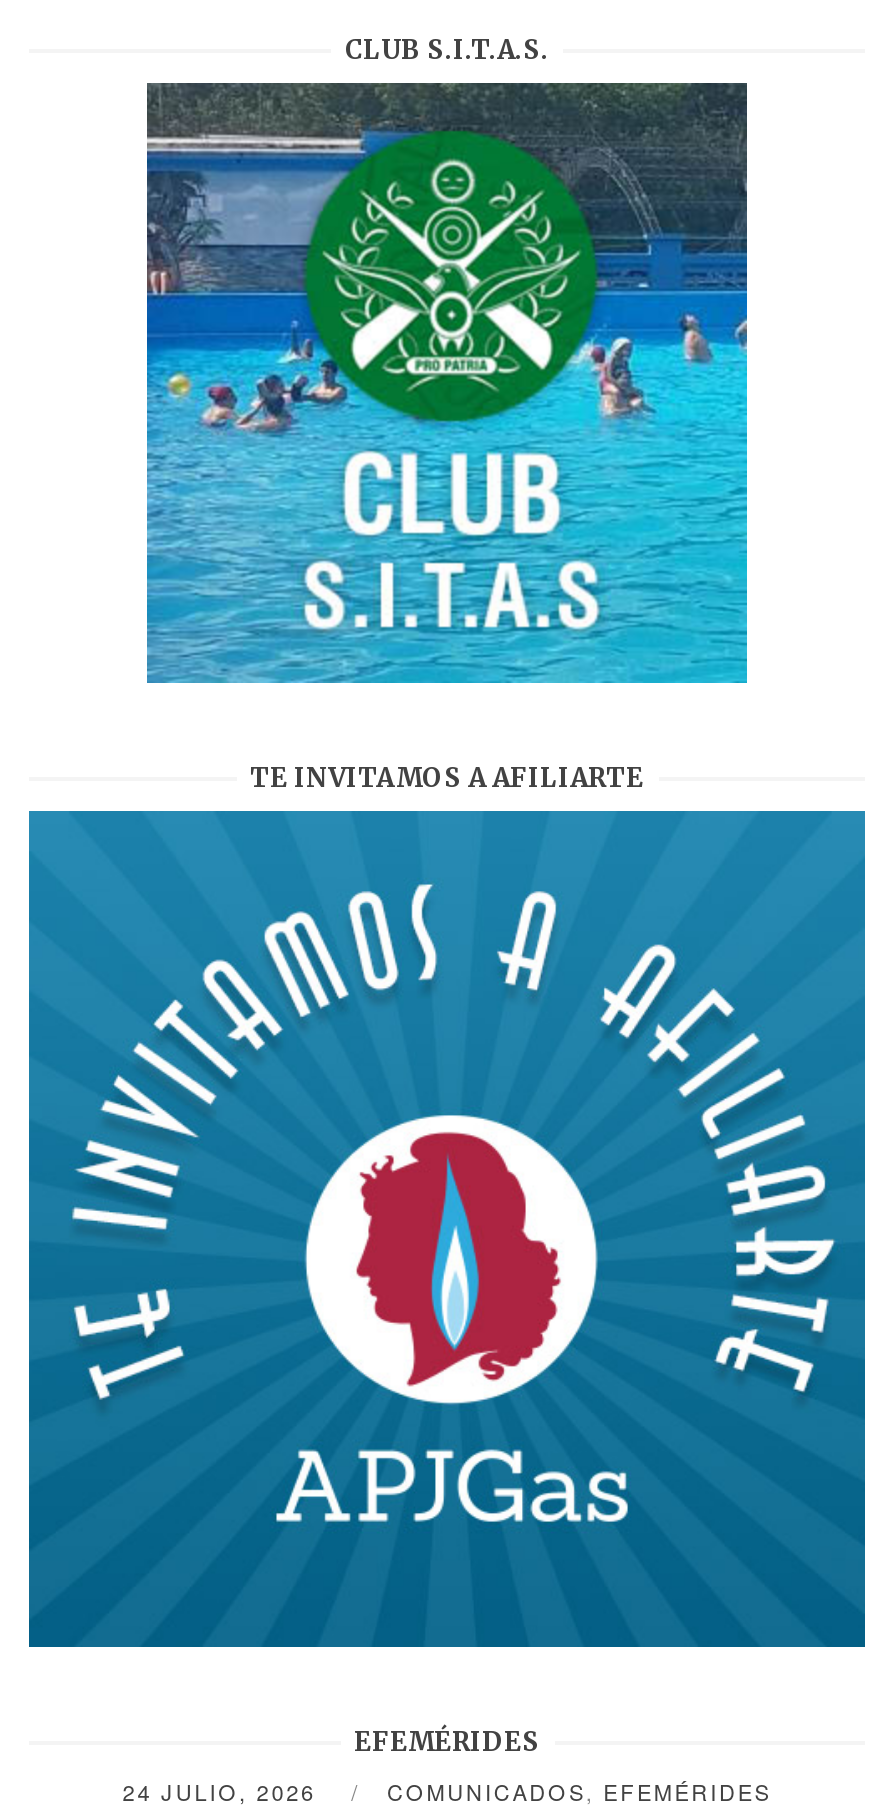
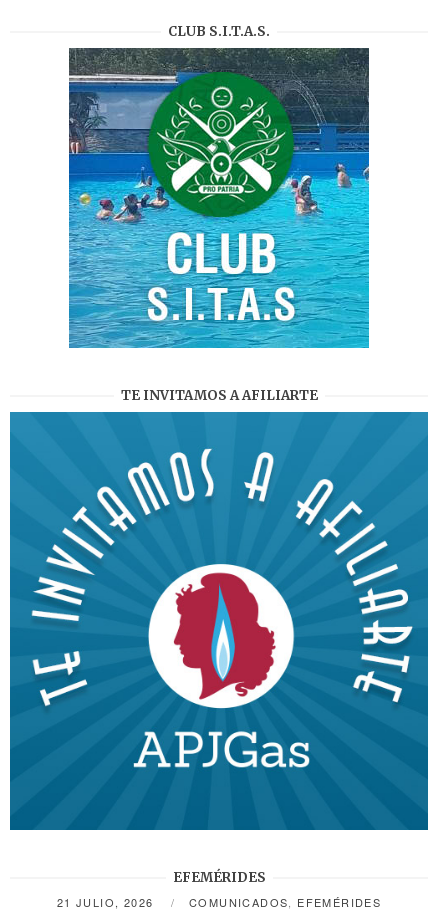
[123,1776,771,1808] 24 JULIO, 2026 COMUNICADOS, EFEMÉRIDES -> [57,894,381,910] 21 JULIO, 2026 COMUNICADOS, EFEMÉRIDES

